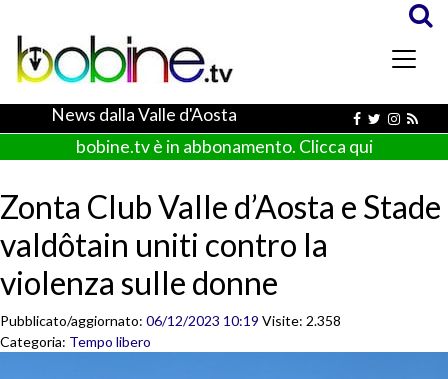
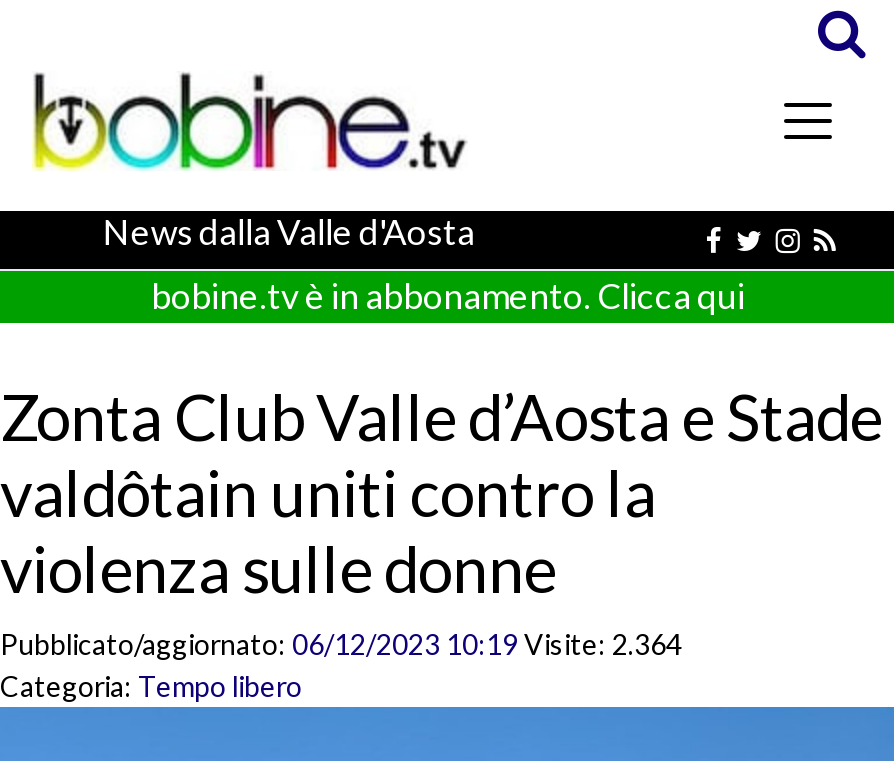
[0,312,341,329] Pubblicato/aggiornato: 06/12/2023 10:19 Visite: 2.358 -> [0,627,682,661] Pubblicato/aggiornato: 06/12/2023 10:19 Visite: 2.364

